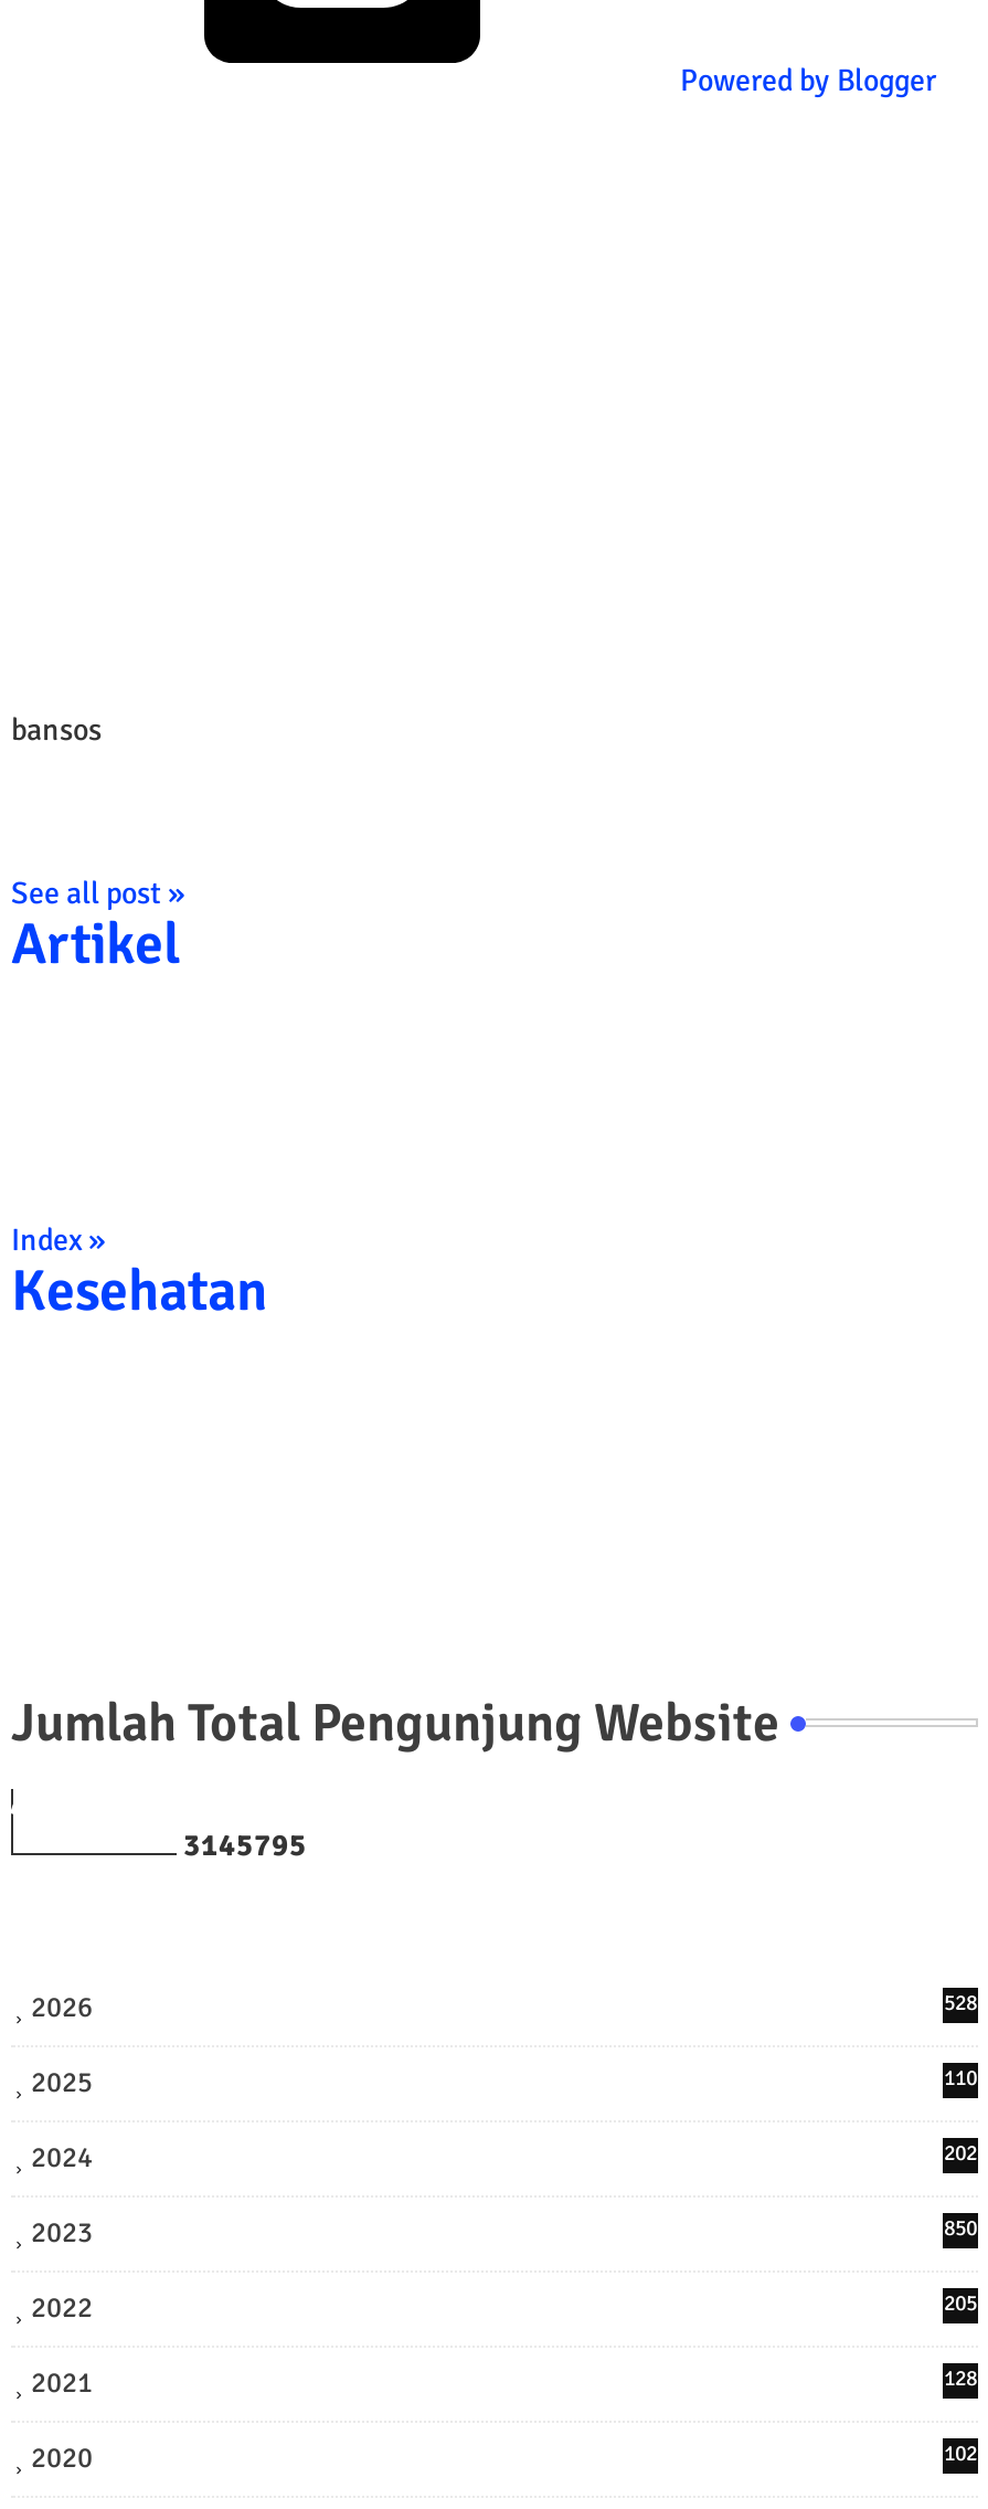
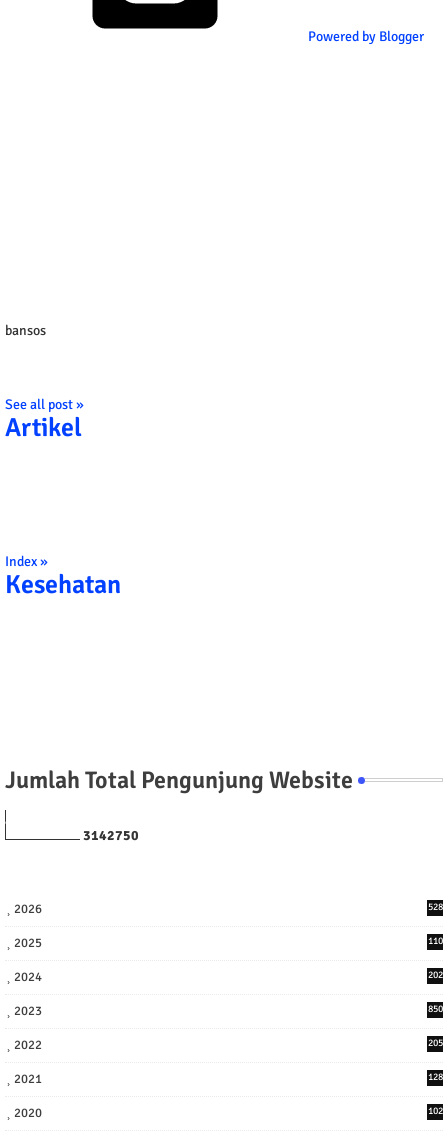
[183,1826,307,1863] 3145795 -> [83,827,139,844] 3142750

